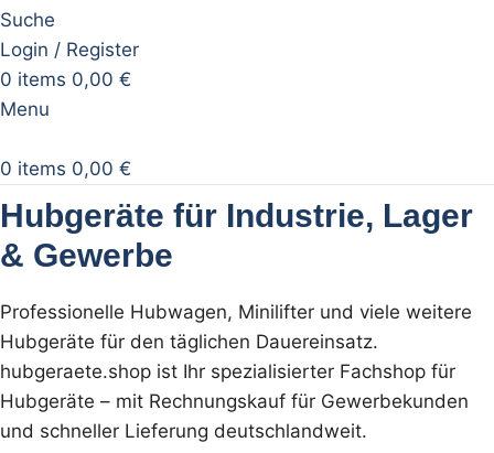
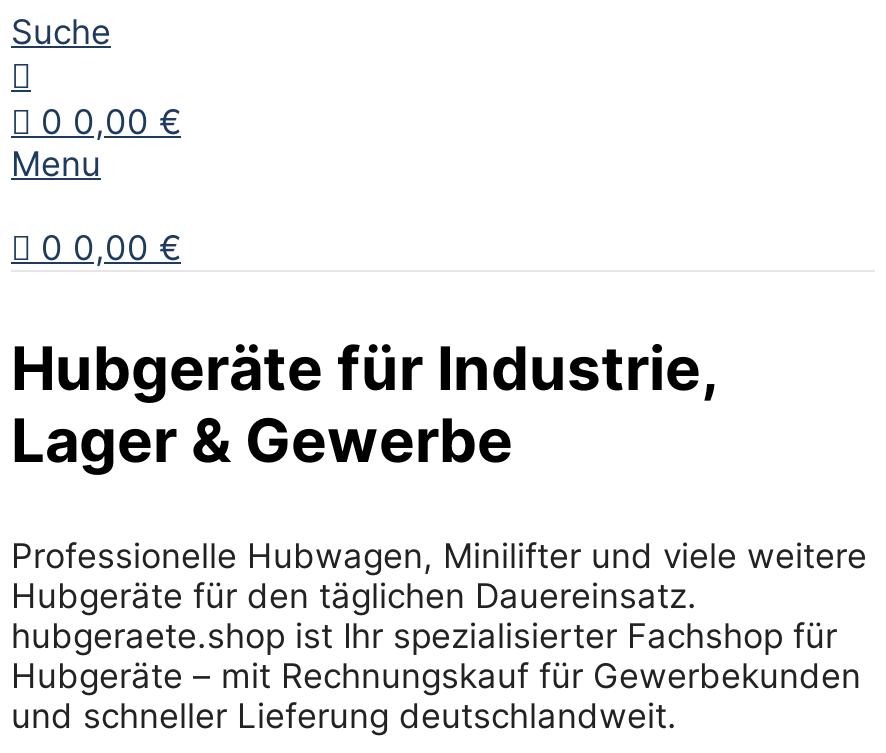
[0,39,139,90] Login / Register | 0 items 0,00 € -> [41,102,181,142] 0 0,00 €
[0,158,131,180] 0 items 0,00 € -> [41,228,181,268] 0 0,00 €

